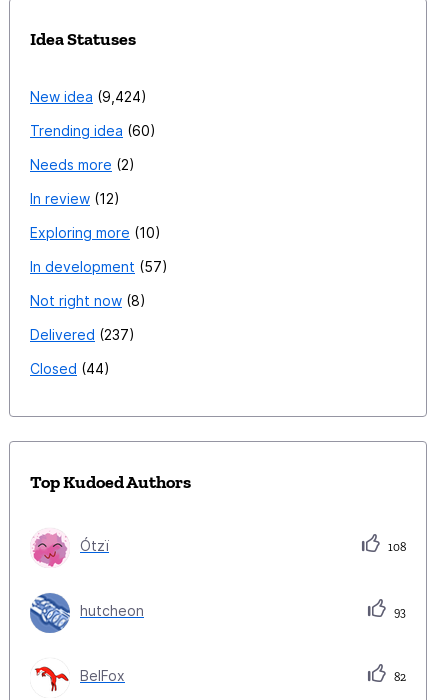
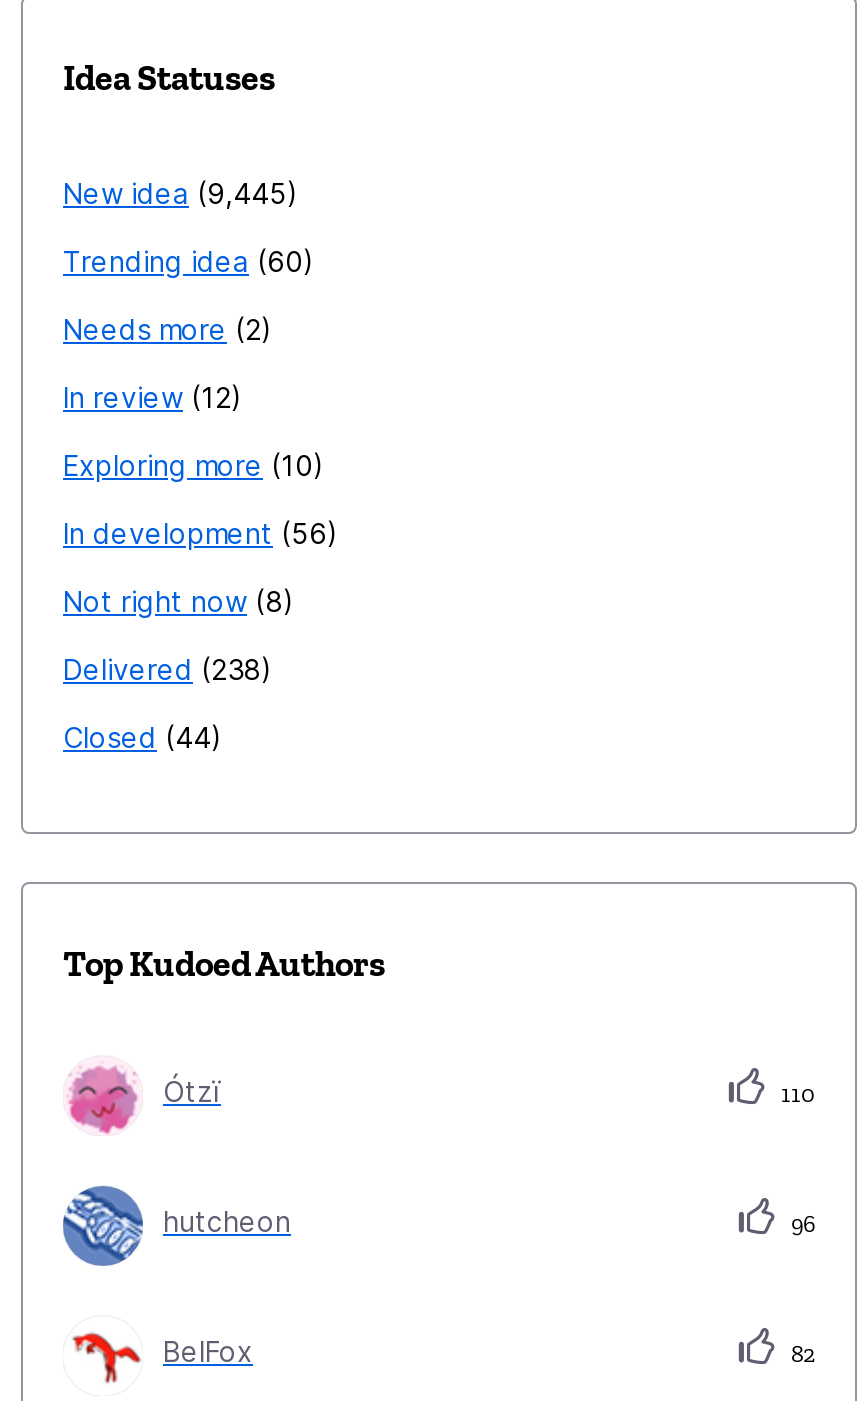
[30,88,141,105] New idea 9,424 -> [63,176,287,210] New idea 9,445
[30,258,162,275] In development 57 -> [63,516,327,550] In development 56
[30,326,129,343] Delivered 237 -> [63,652,261,686] Delivered 238
[385,540,406,554] 108 -> [775,1080,815,1108] 110
[391,605,406,619] 93 -> [785,1210,815,1238] 96

